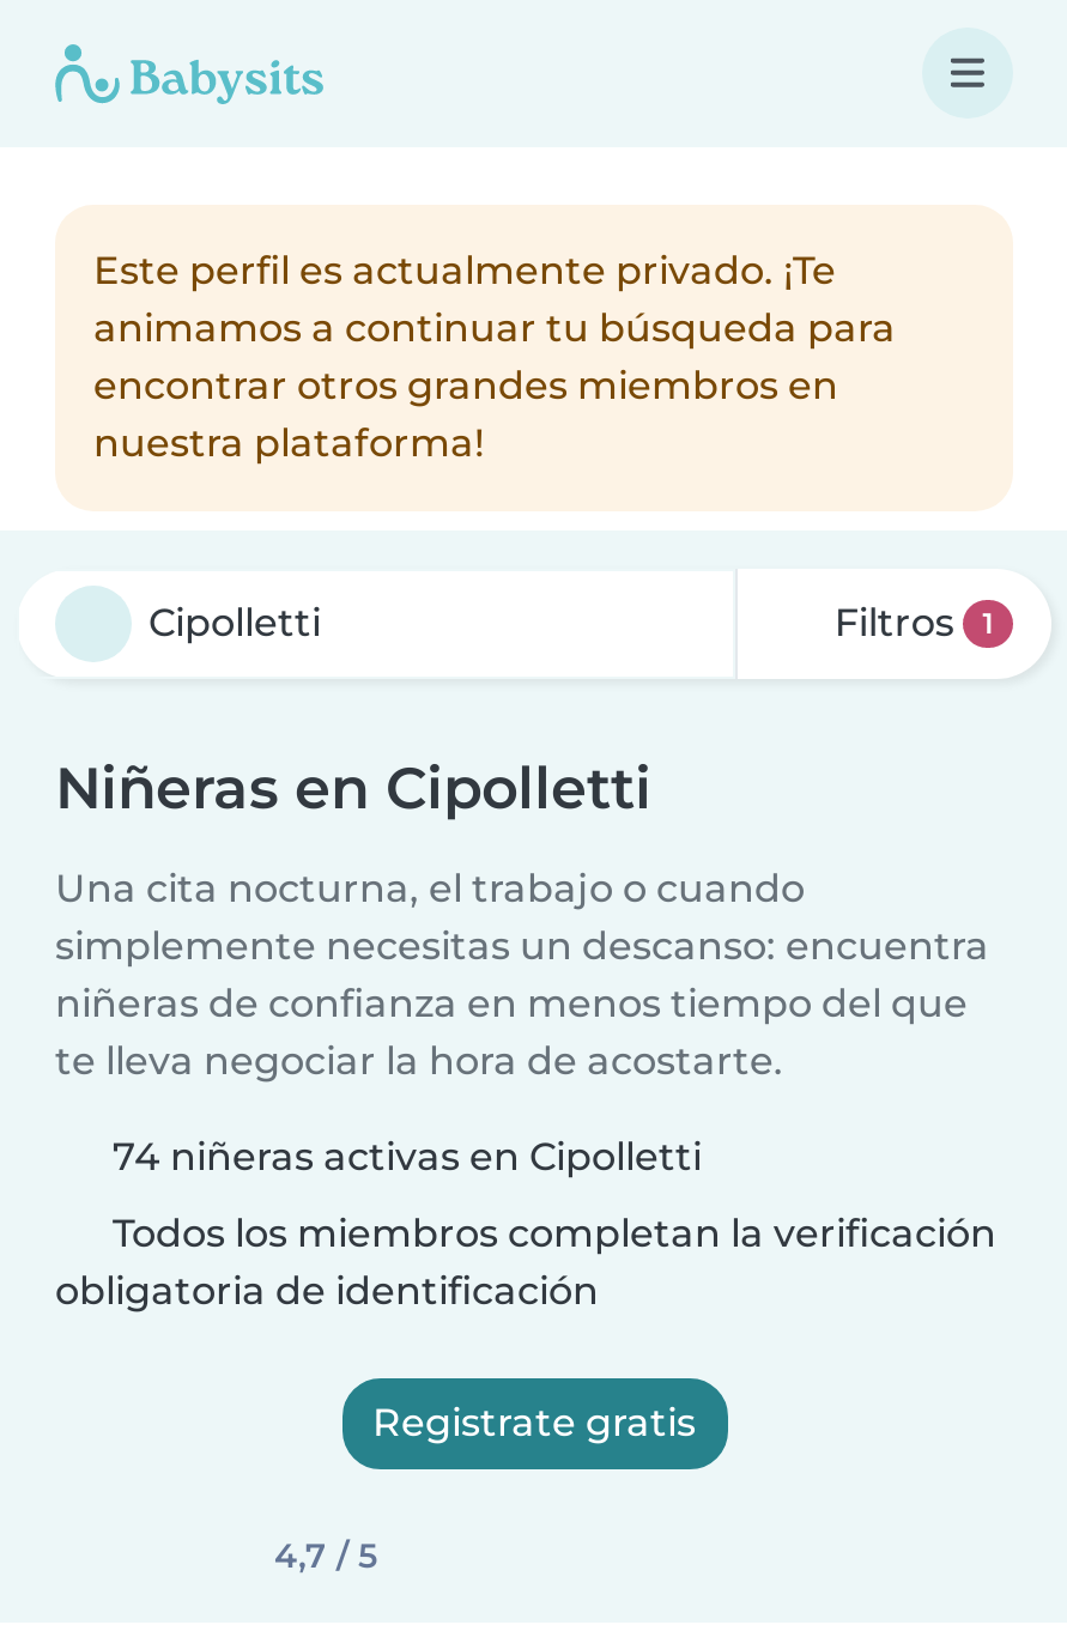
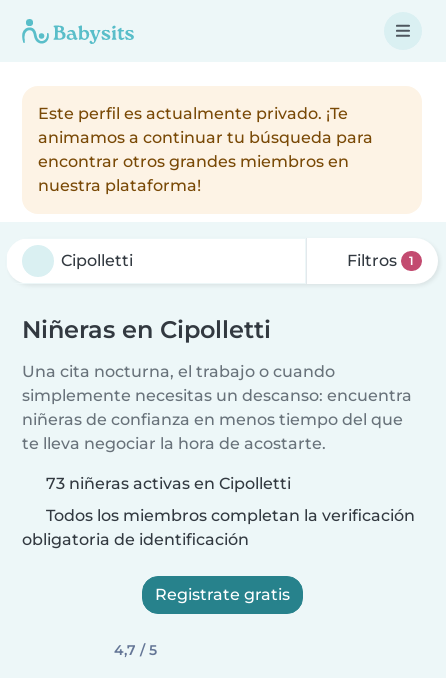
[113,1134,702,1180] 74 niñeras activas en Cipolletti -> [46,474,291,493] 73 niñeras activas en Cipolletti

